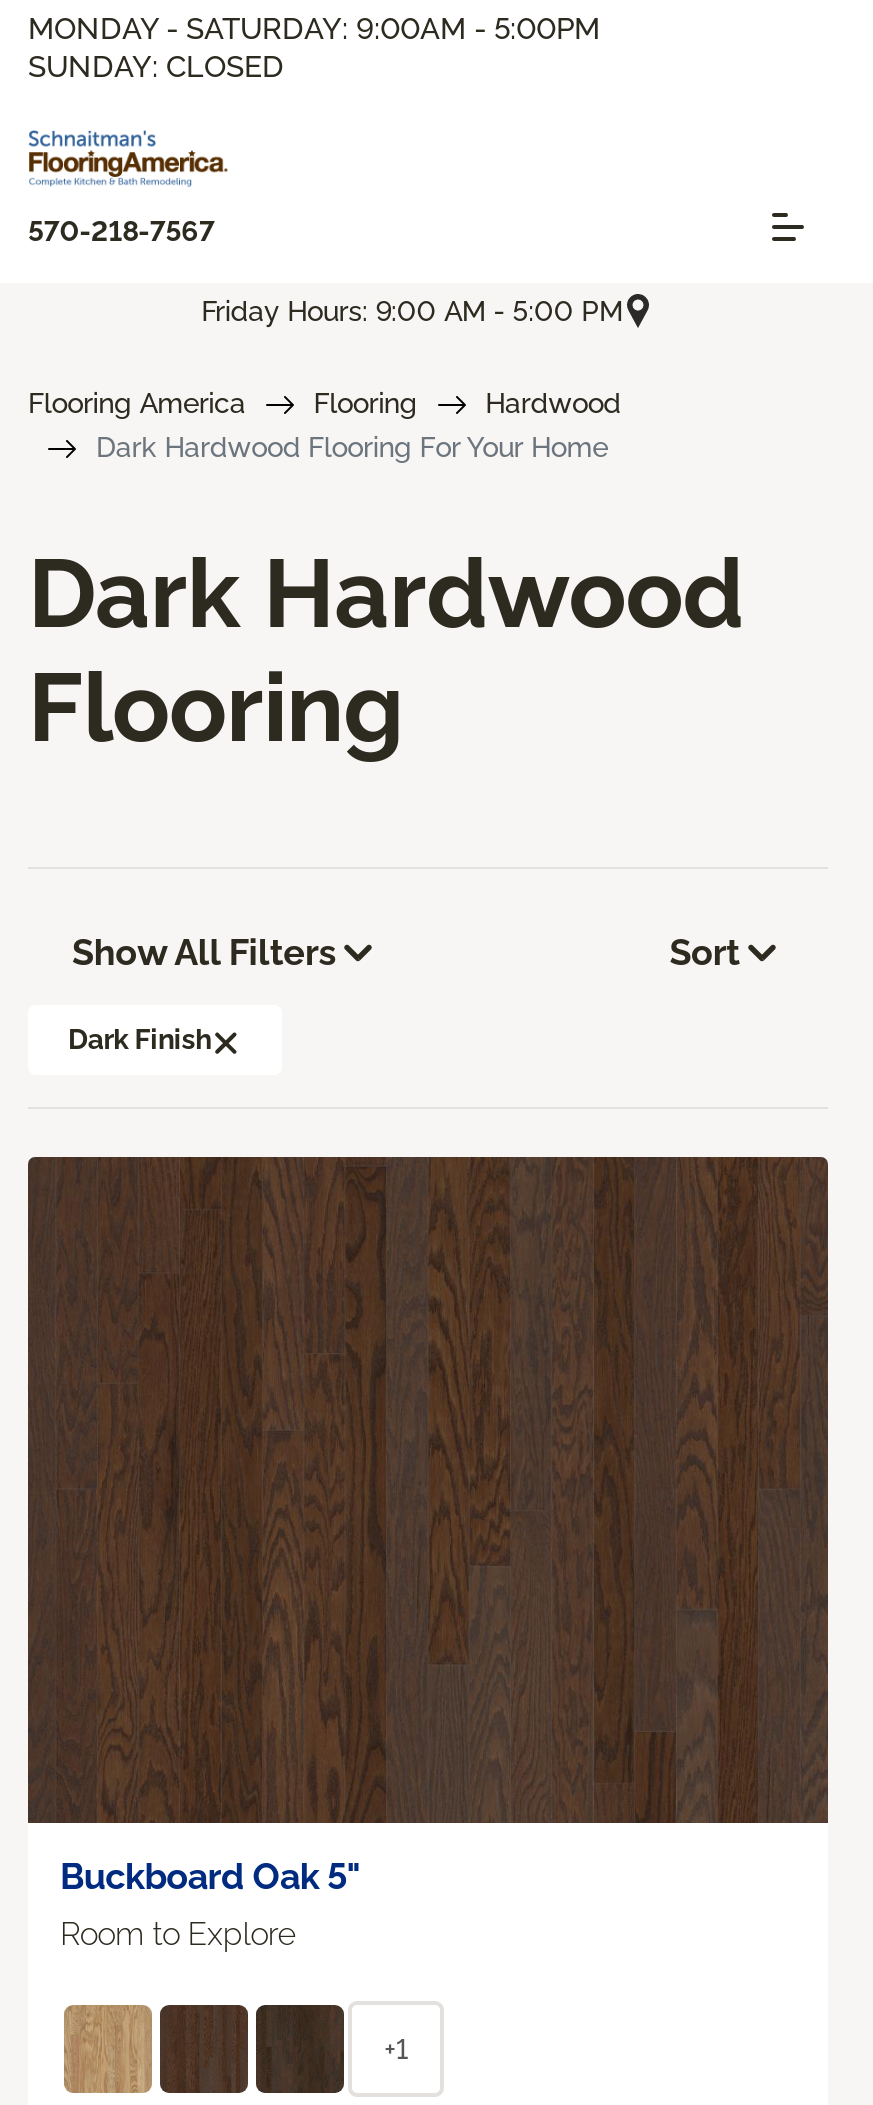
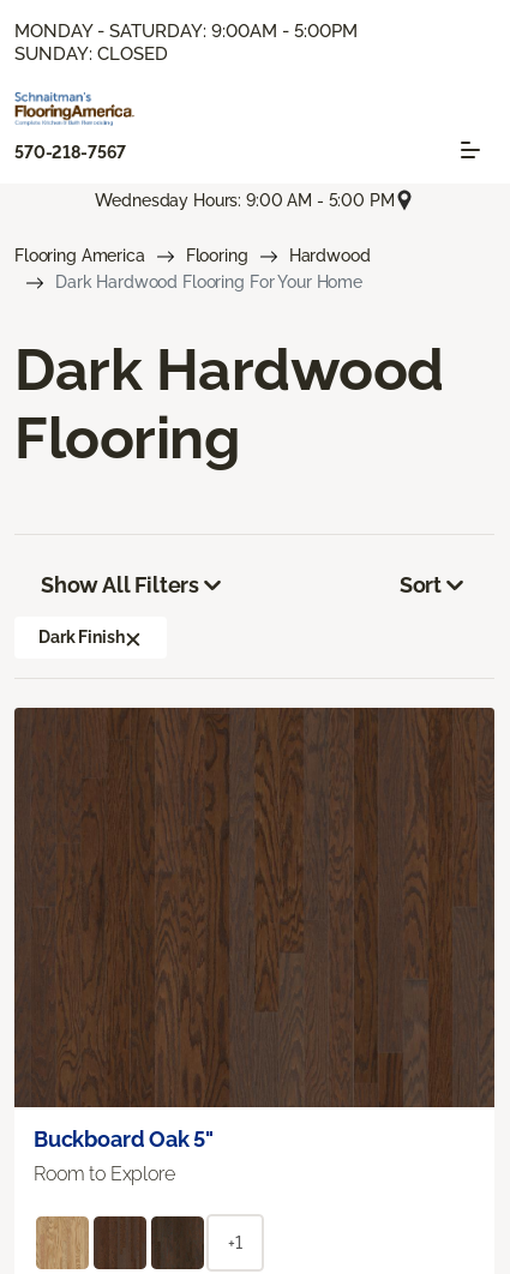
[201,294,623,326] Friday Hours: 9:00 AM - 5:00 PM -> [95,190,394,210] Wednesday Hours: 9:00 AM - 5:00 PM

